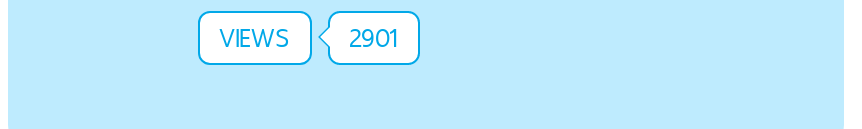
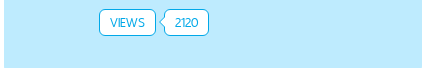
[219,14,397,58] VIEWS 2901 -> [110,10,198,32] VIEWS 2120

